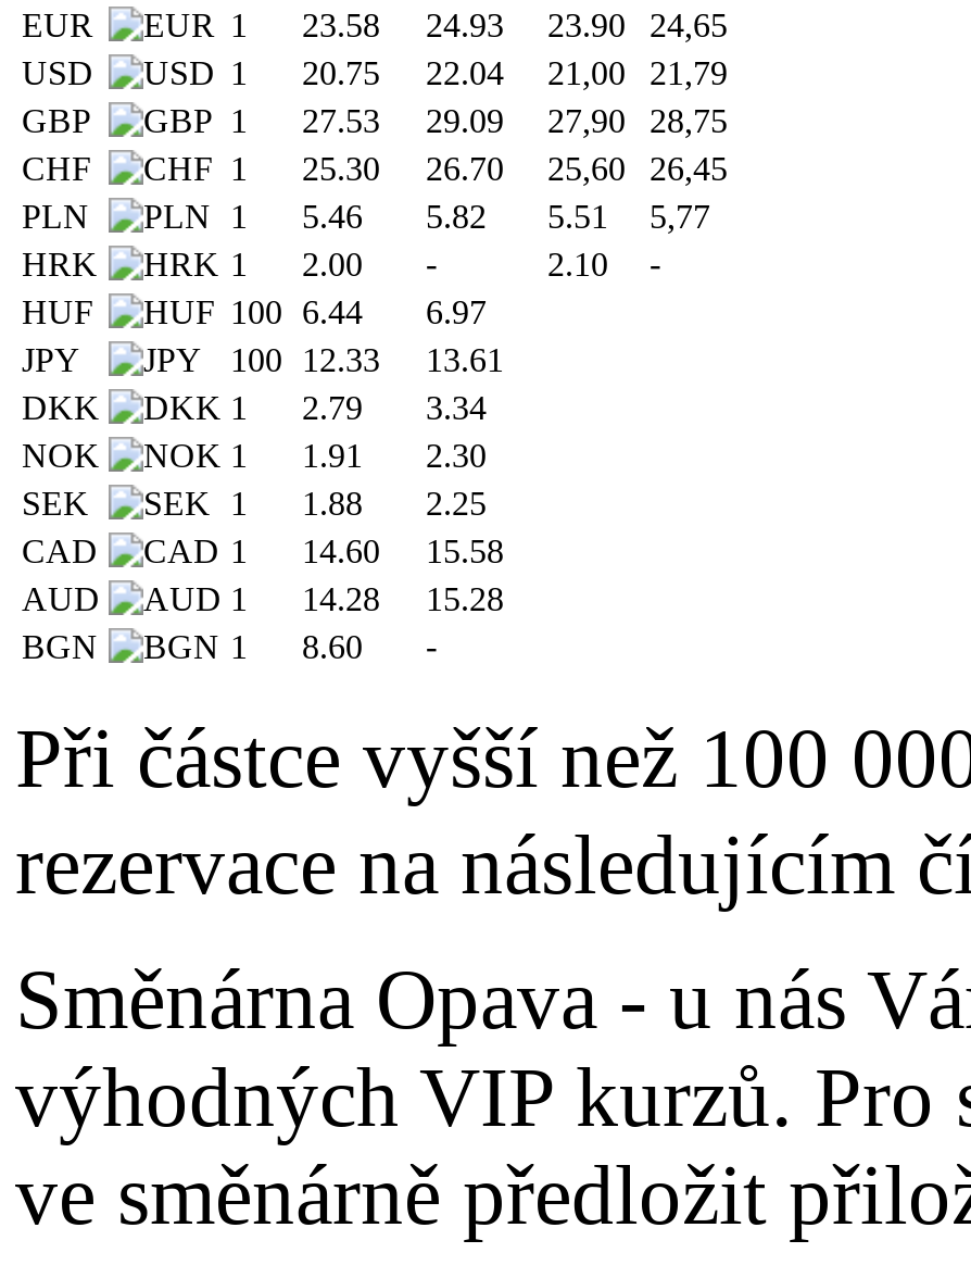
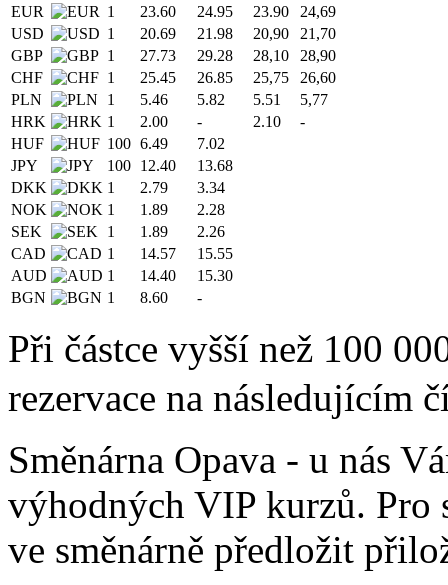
[302,6,380,43] 23.58 -> [140,3,176,20] 23.60
[426,6,504,43] 24.93 -> [197,3,233,20] 24.95
[650,6,728,43] 24,65 -> [300,3,336,20] 24,69
[302,54,380,91] 20.75 -> [140,25,176,42] 20.69
[426,54,504,91] 22.04 -> [197,25,233,42] 21.98
[547,54,626,91] 21,00 -> [253,25,289,42] 20,90
[650,54,728,91] 21,79 -> [300,25,336,42] 21,70
[302,102,380,139] 27.53 -> [140,47,176,64] 27.73
[426,102,504,139] 29.09 -> [197,47,233,64] 29.28
[547,102,626,139] 27,90 -> [253,47,289,64] 28,10
[650,102,728,139] 28,75 -> [300,47,336,64] 28,90
[302,150,380,187] 25.30 -> [140,69,176,86] 25.45
[426,150,504,187] 26.70 -> [197,69,233,86] 26.85
[547,150,626,187] 25,60 -> [253,69,289,86] 25,75
[650,150,728,187] 26,45 -> [300,69,336,86] 26,60
[230,293,363,330] 100 6.44 -> [107,135,168,152] 100 6.49
[426,293,487,330] 6.97 -> [197,135,225,152] 7.02
[230,341,380,378] 100 12.33 -> [107,157,176,174] 100 12.40
[426,341,504,378] 13.61 -> [197,157,233,174] 13.68
[302,437,363,474] 1.91 -> [140,201,168,218] 1.89
[426,437,487,474] 2.30 -> [197,201,225,218] 2.28
[302,484,363,521] 1.88 -> [140,223,168,240] 1.89
[426,484,487,521] 2.25 -> [197,223,225,240] 2.26
[302,532,380,569] 14.60 -> [140,245,176,262] 14.57
[426,532,504,569] 15.58 -> [197,245,233,262] 15.55
[302,580,380,617] 14.28 -> [140,267,176,284] 14.40
[426,580,504,617] 15.28 -> [197,267,233,284] 15.30

